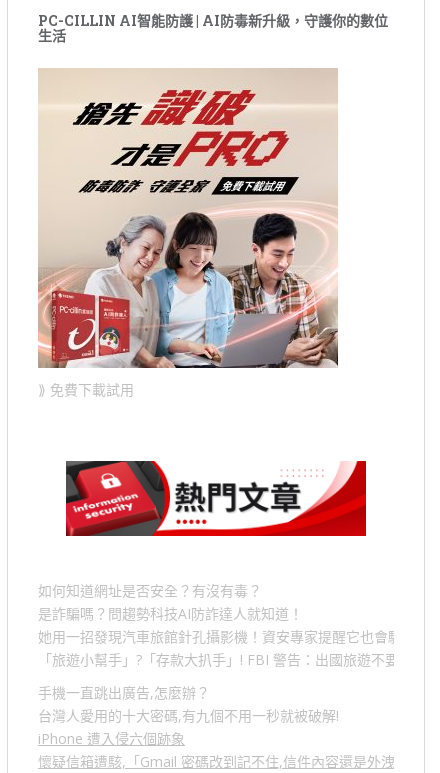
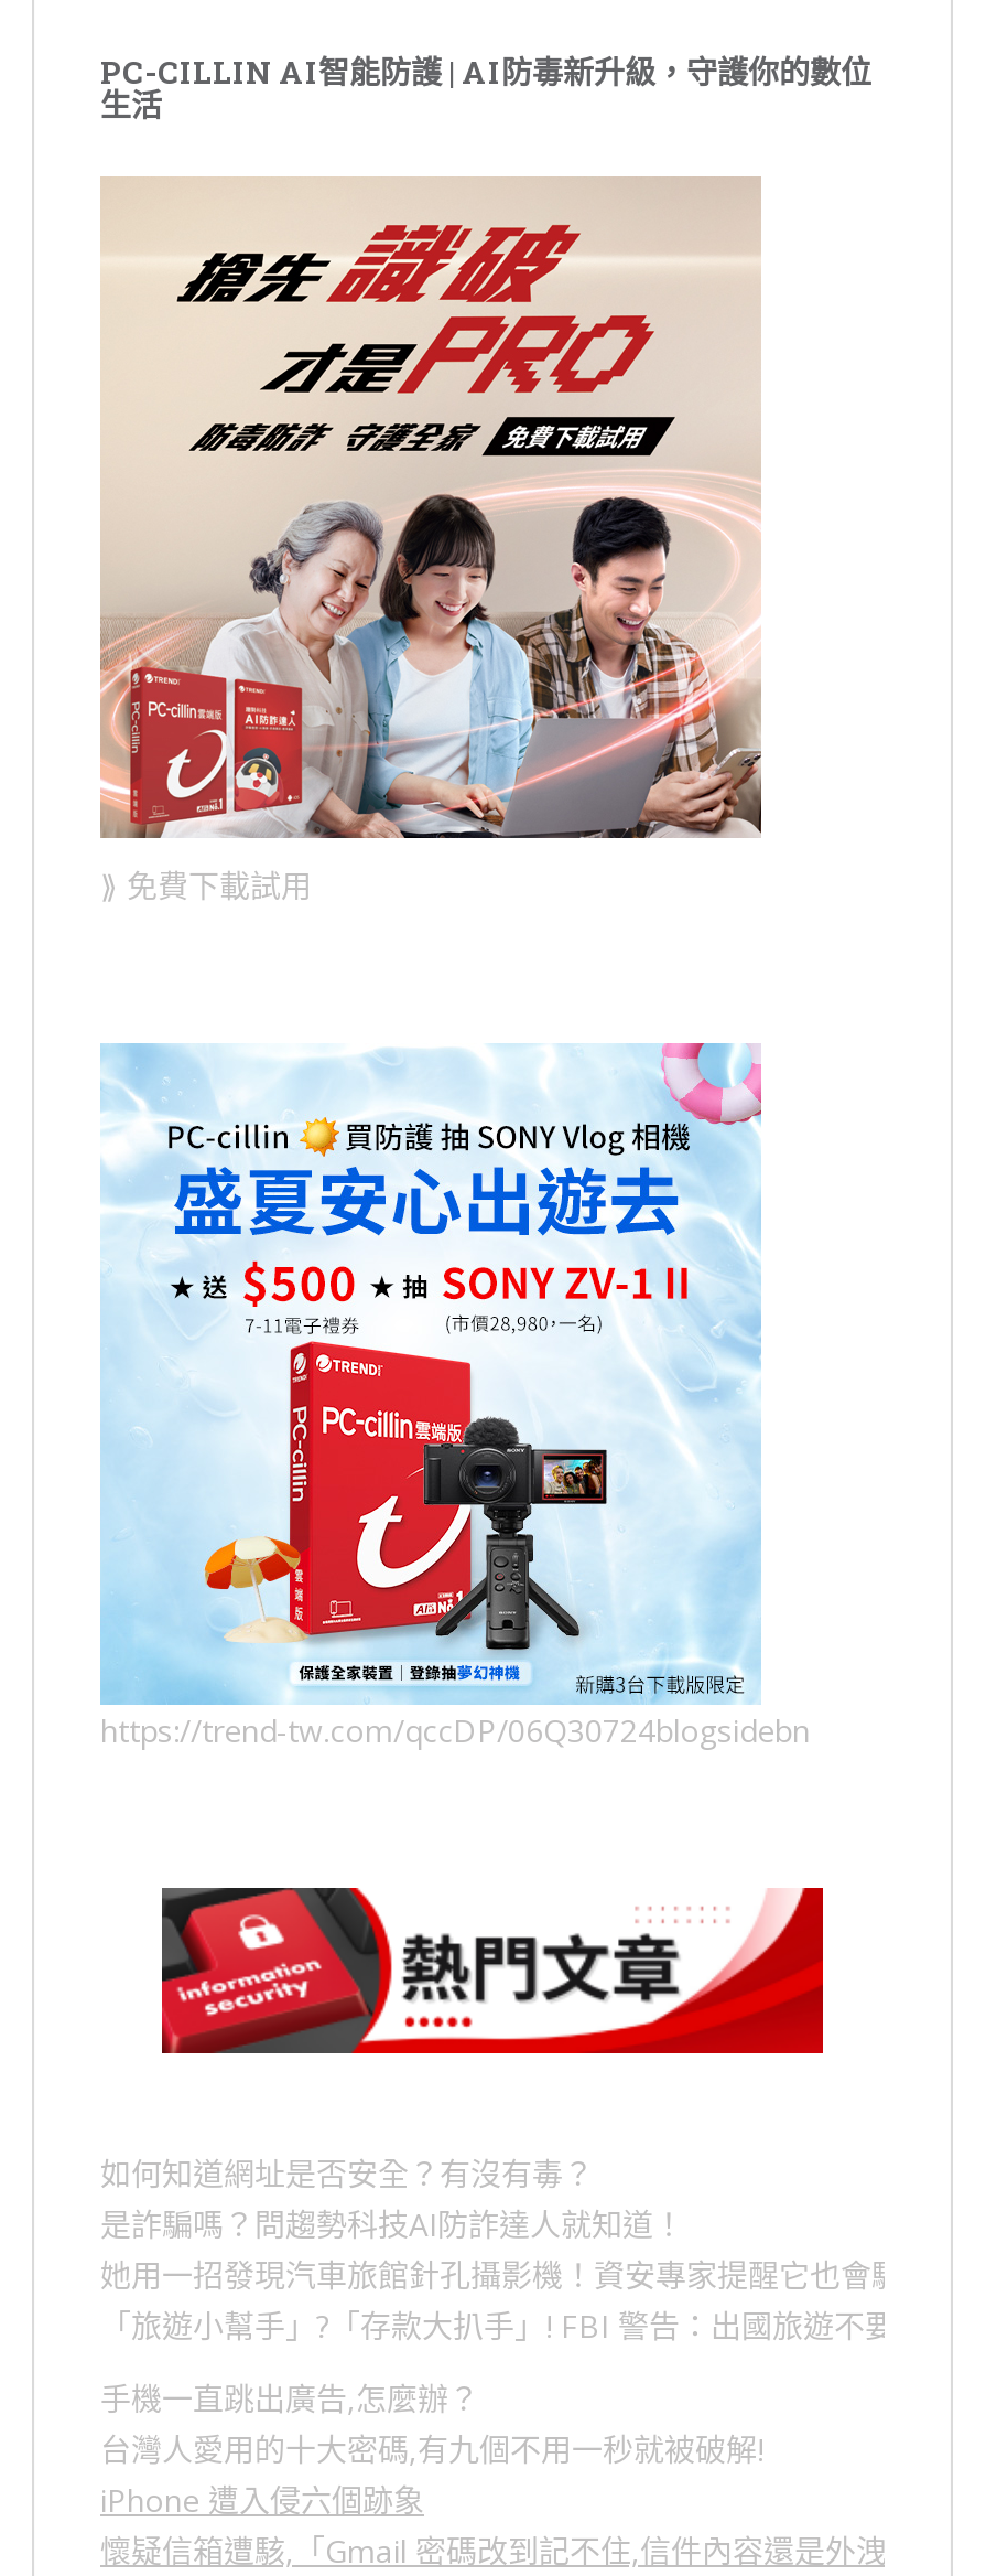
none -> [100,1041,810,1750] [image] | https://trend-tw.com/qccDP/06Q30724blogsidebn

